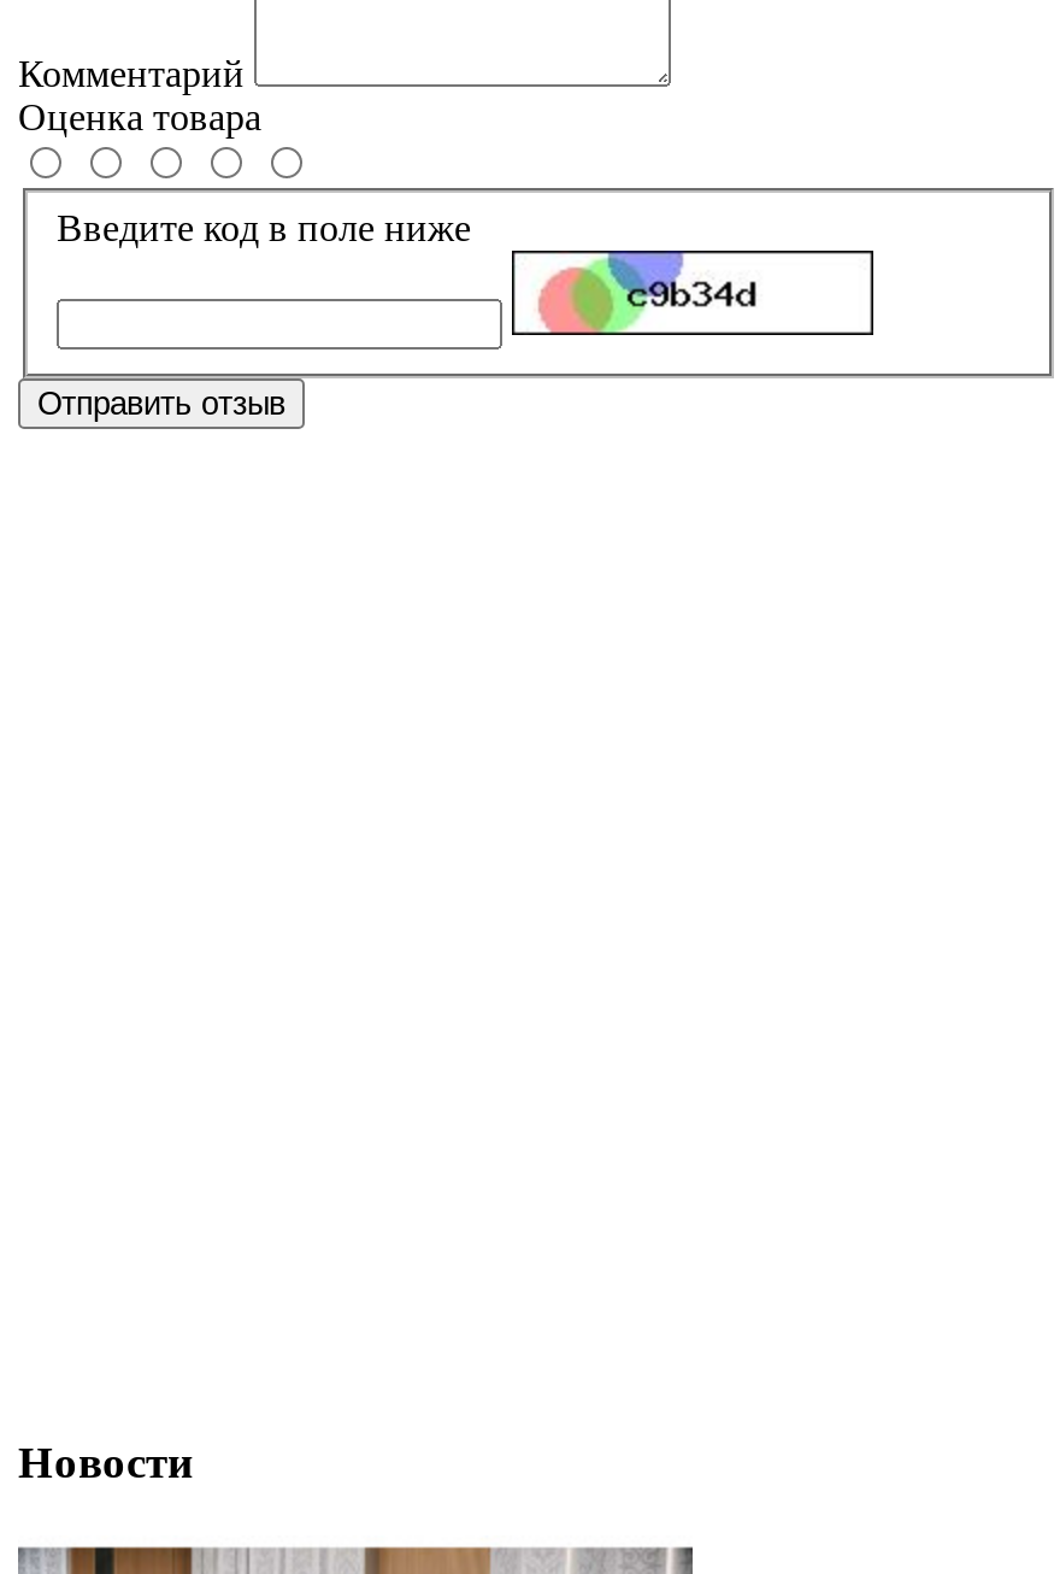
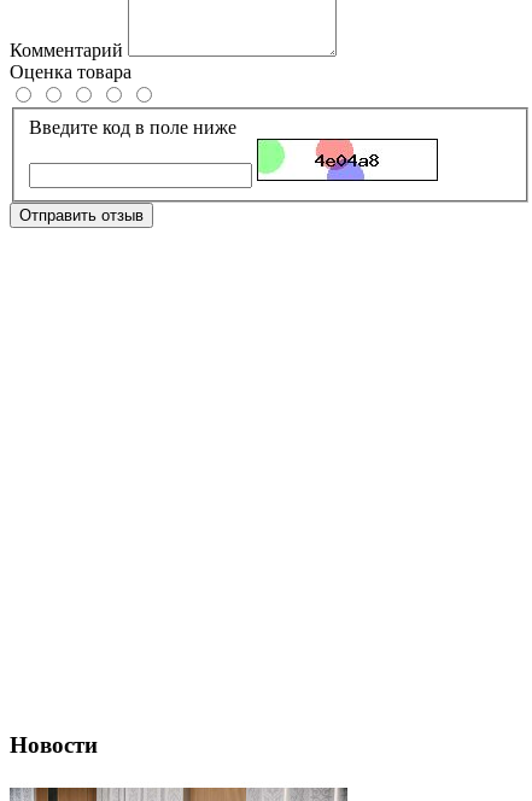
[512,248,758,335] [image] -> [257,138,380,181] [image]

